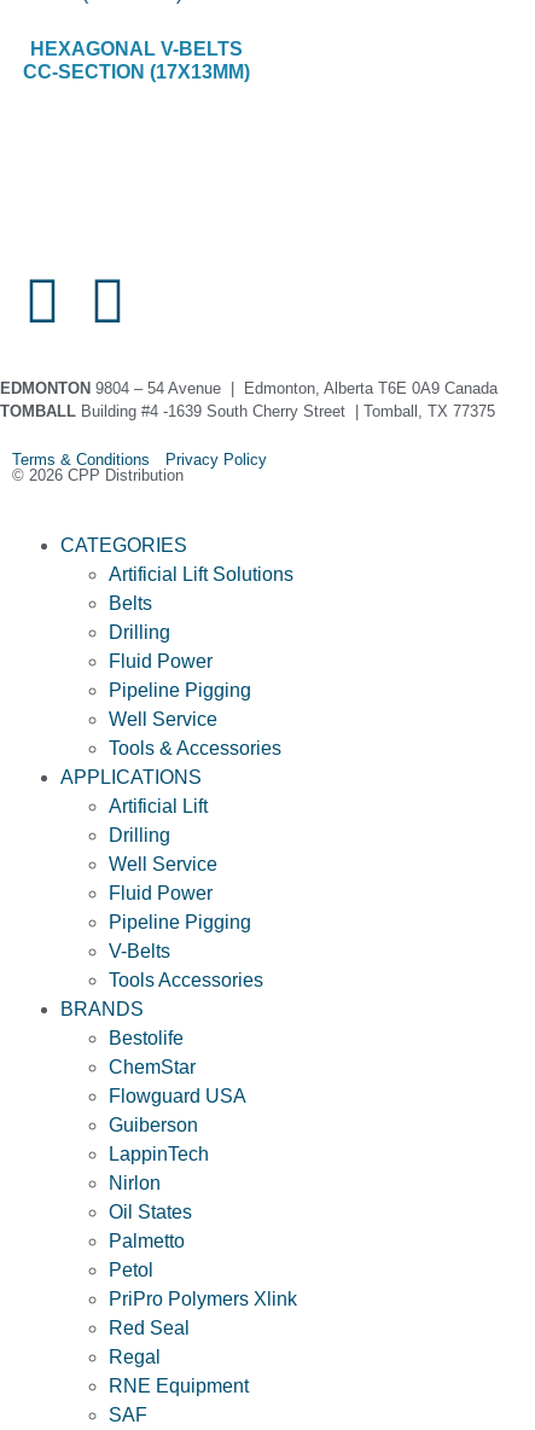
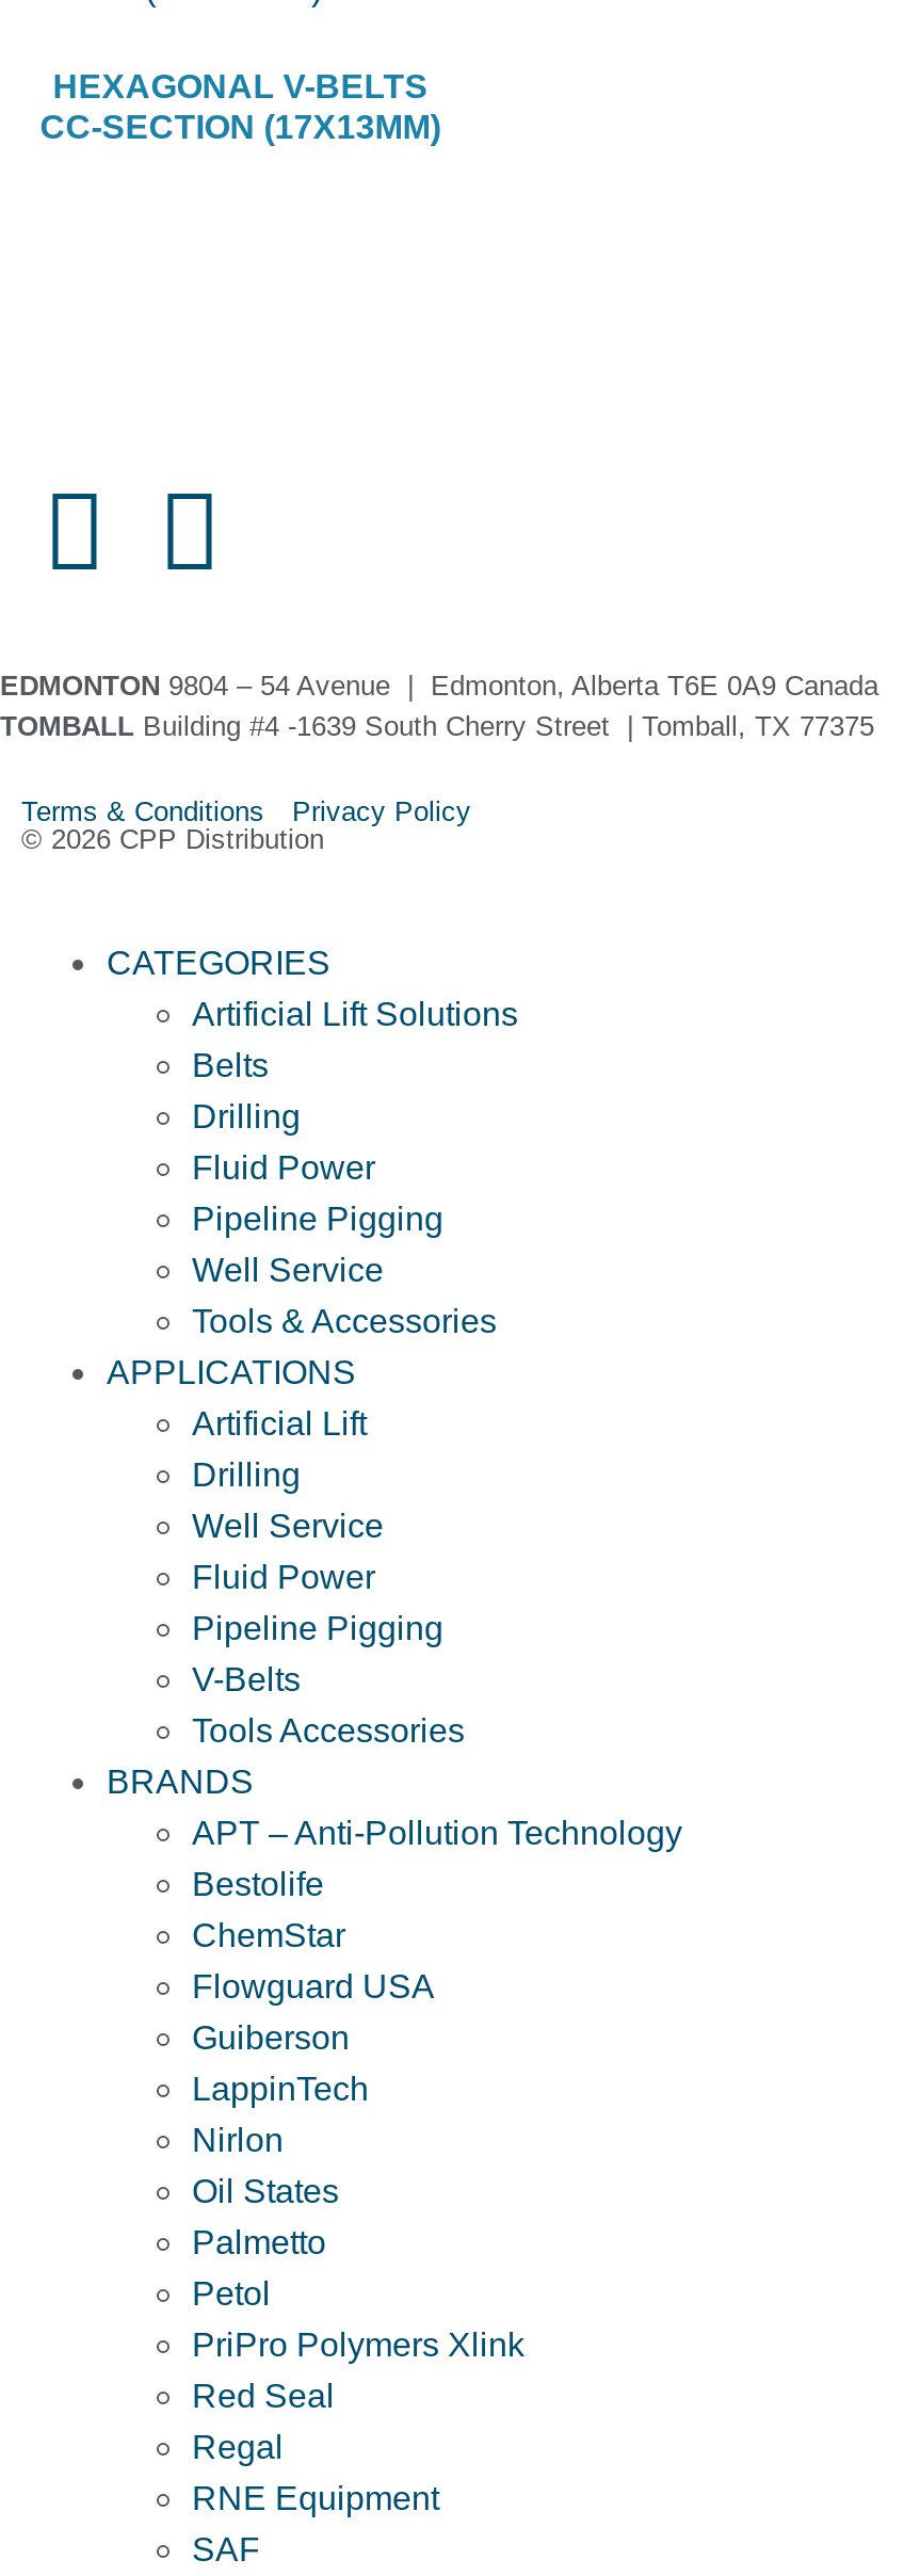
none -> [192,1815,682,1851] APT – Anti-Pollution Technology

